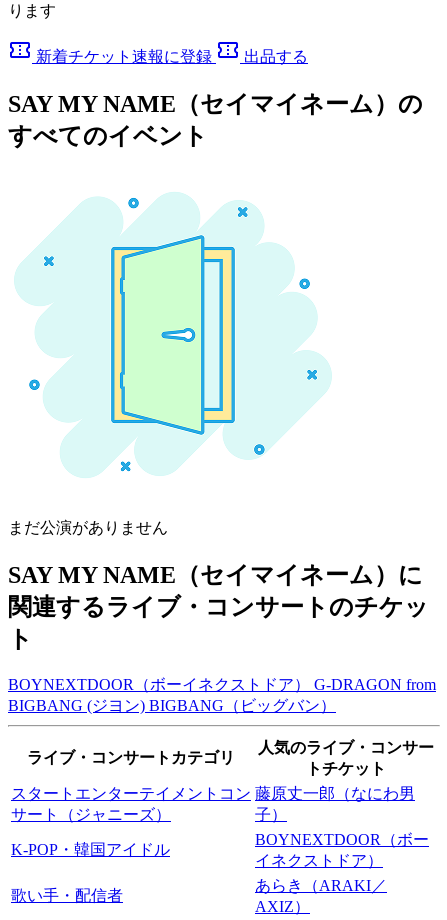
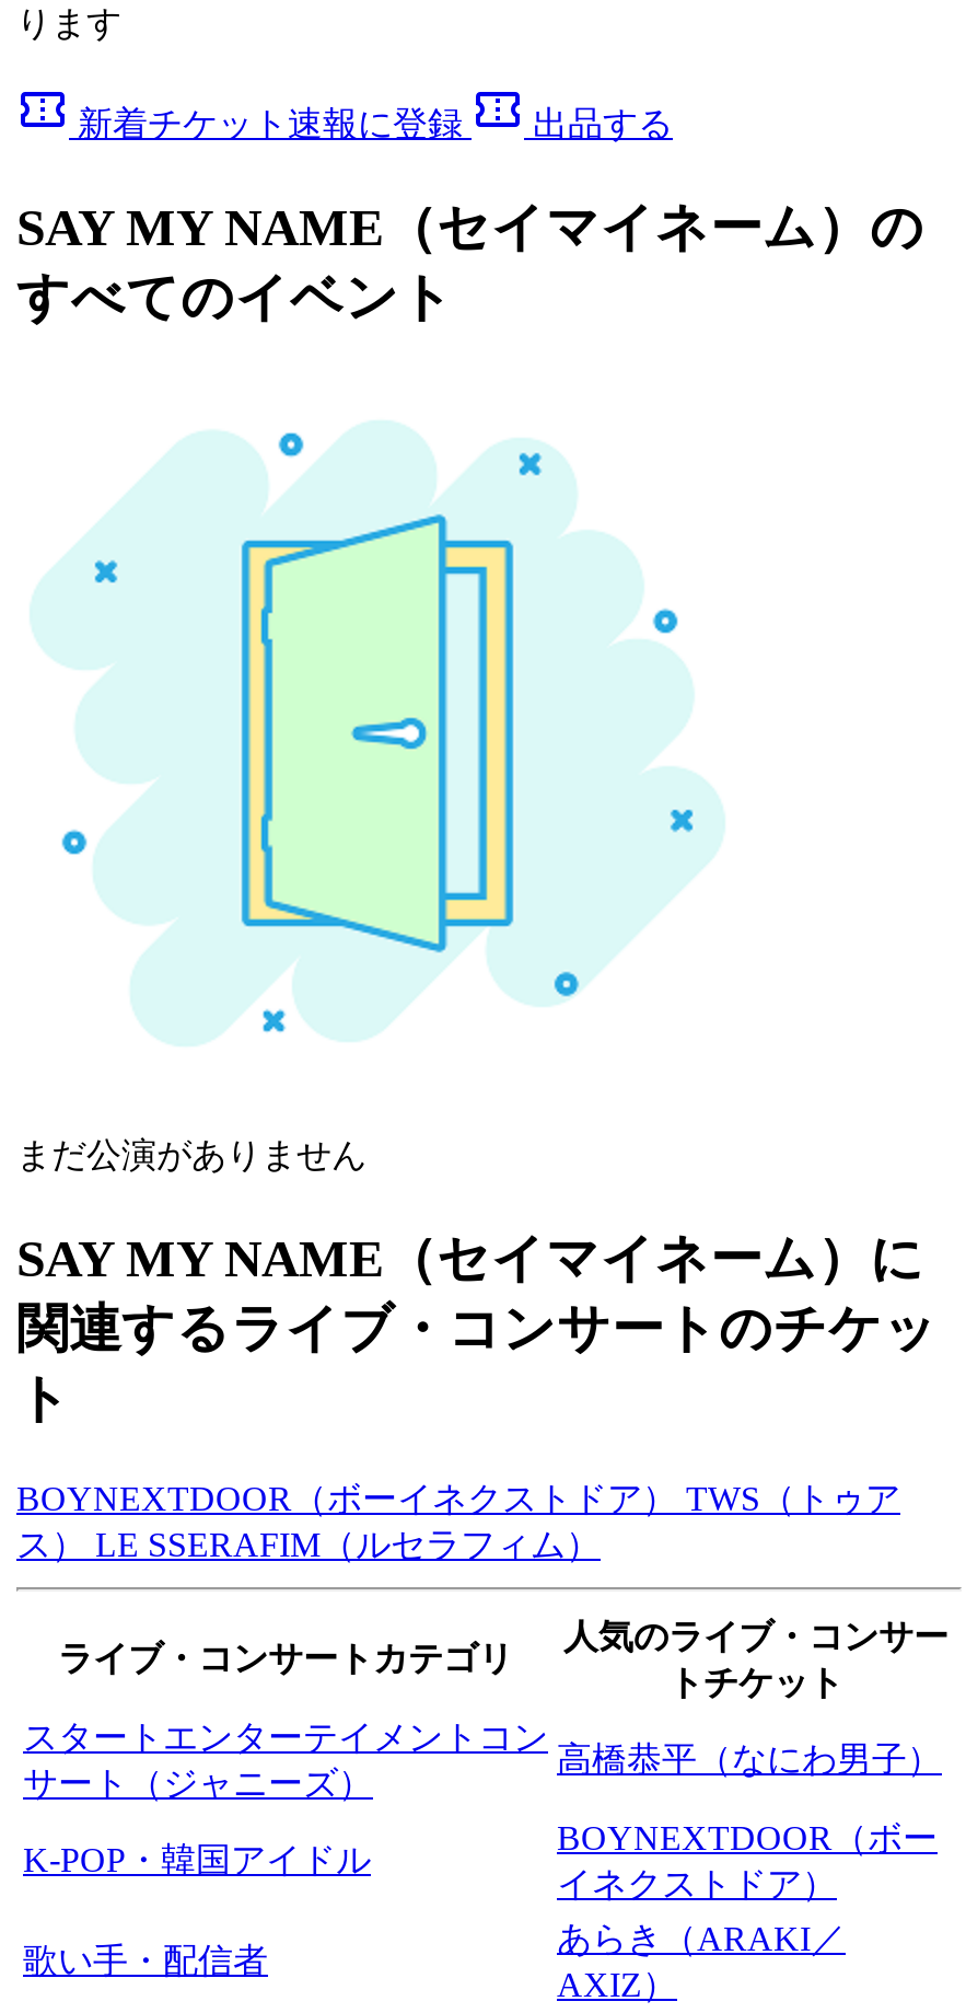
[8,675,436,713] BOYNEXTDOOR（ボーイネクストドア）G-DRAGON from | BIGBANG (ジヨン) BIGBANG（ビッグバン） -> [16,1479,900,1562] BOYNEXTDOOR（ボーイネクストドア）TWS（トゥア | ス）LE SSERAFIM（ルセラフィム）
[255,784,415,822] 藤原丈一郎（なにわ男 | 子） -> [557,1739,942,1777] 高橋恭平（なにわ男子）

